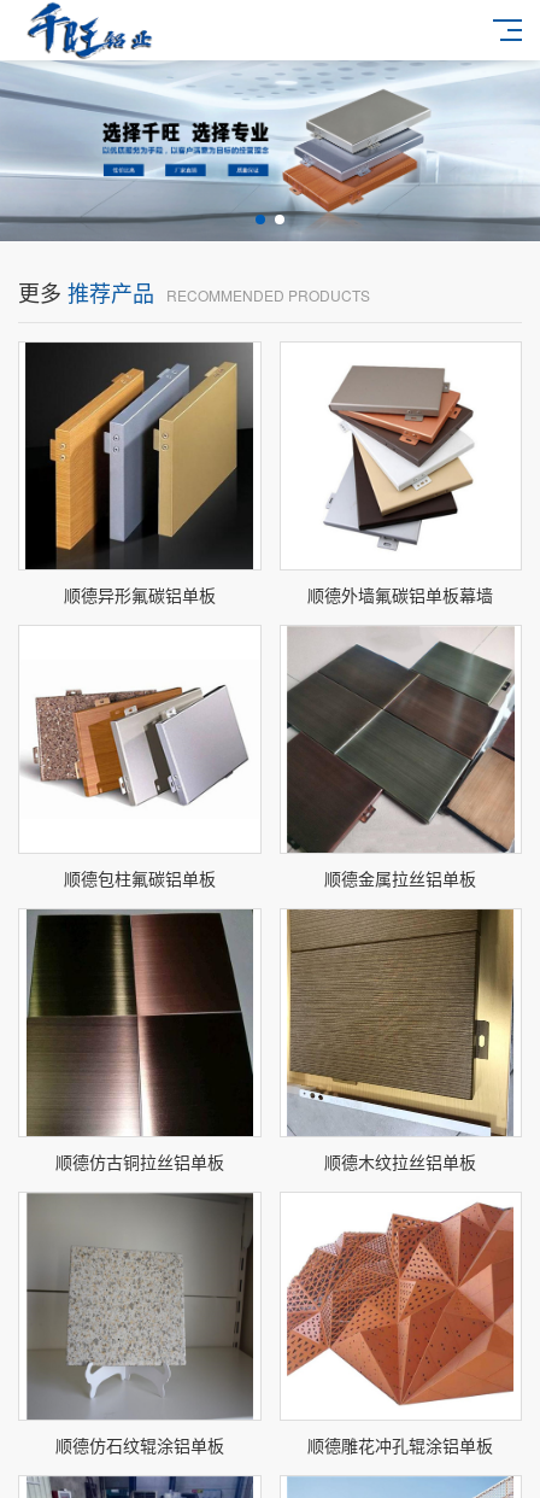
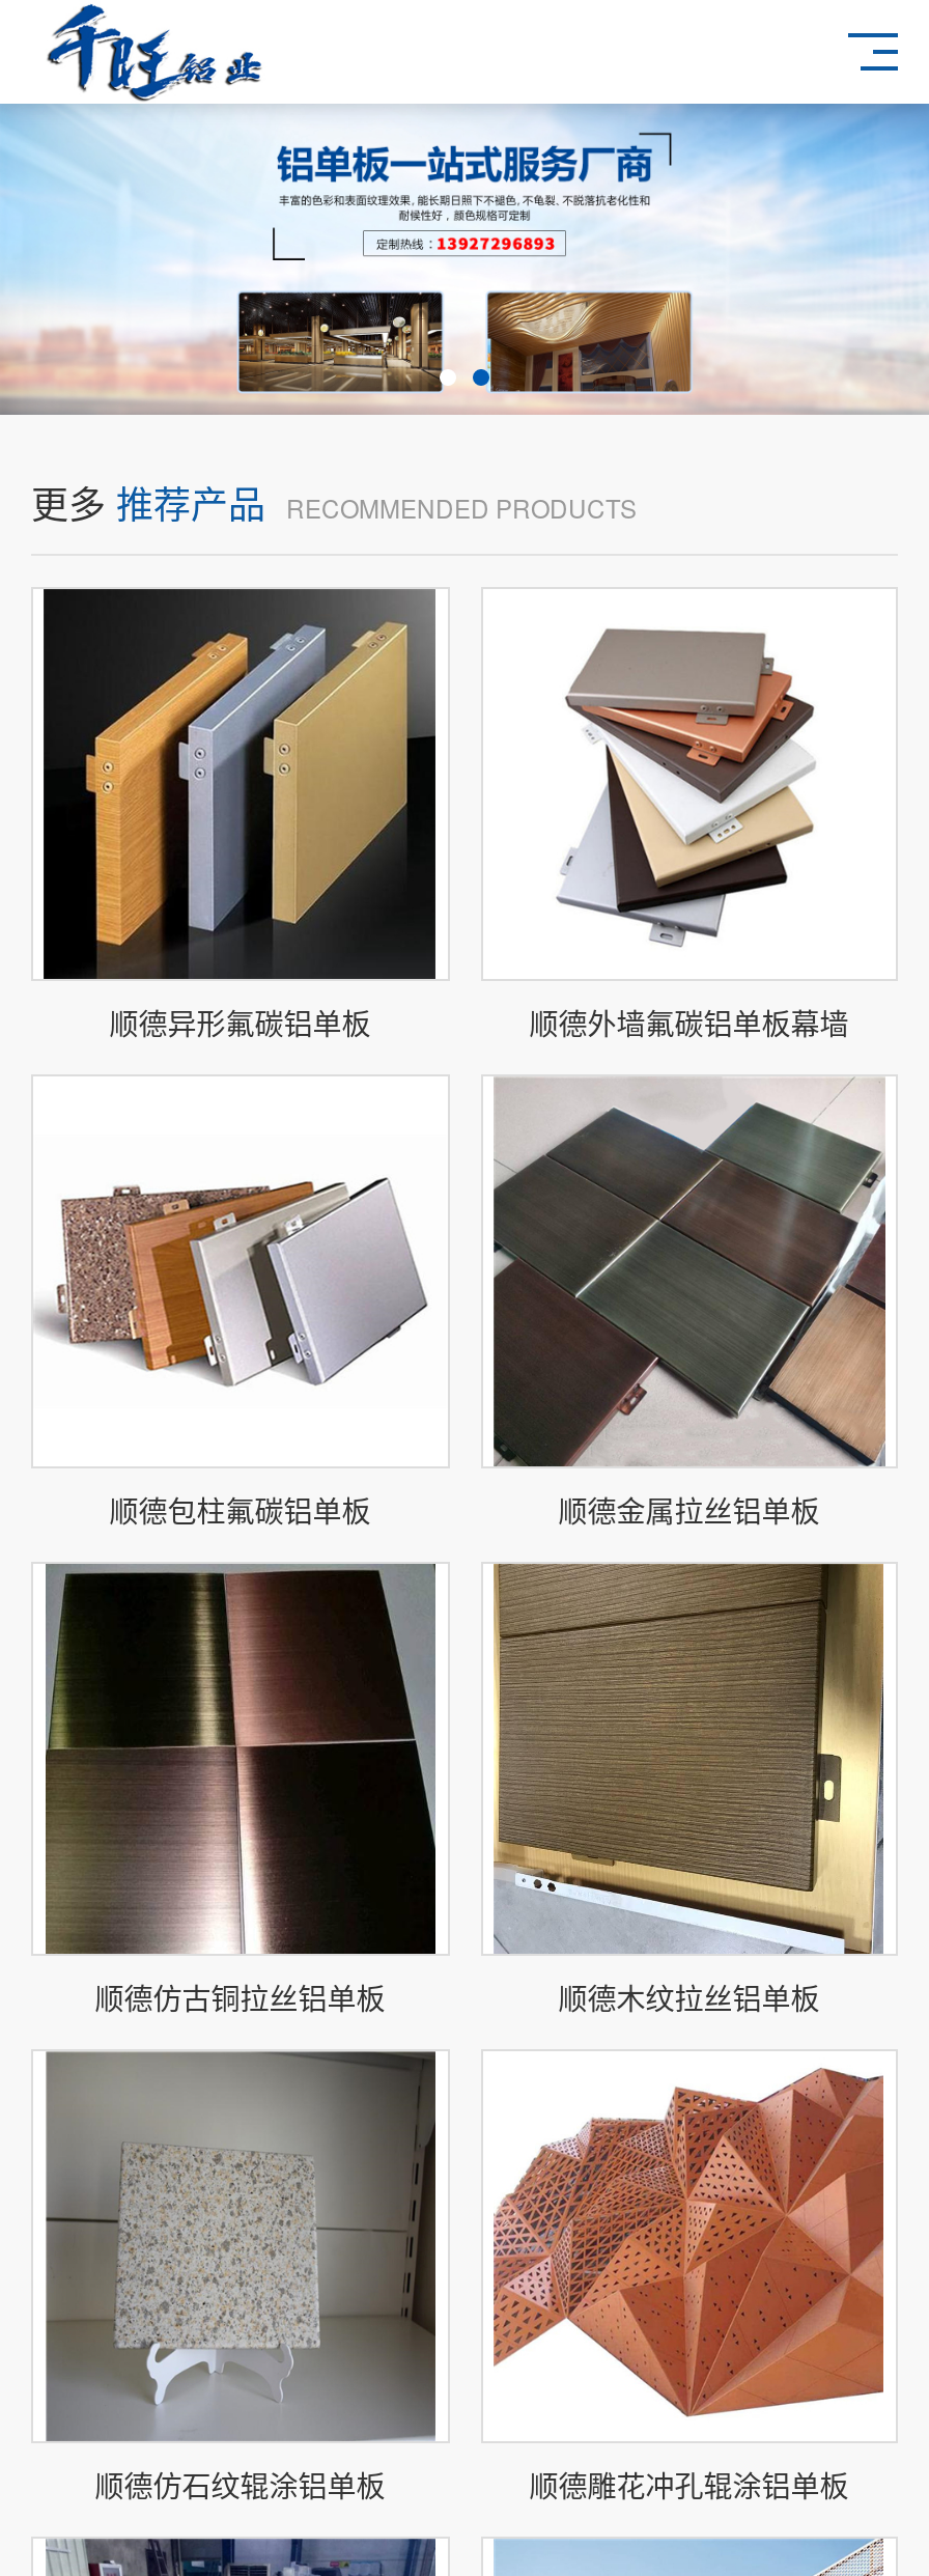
[4,62,536,241] [image] -> [6,104,923,413] [image]

